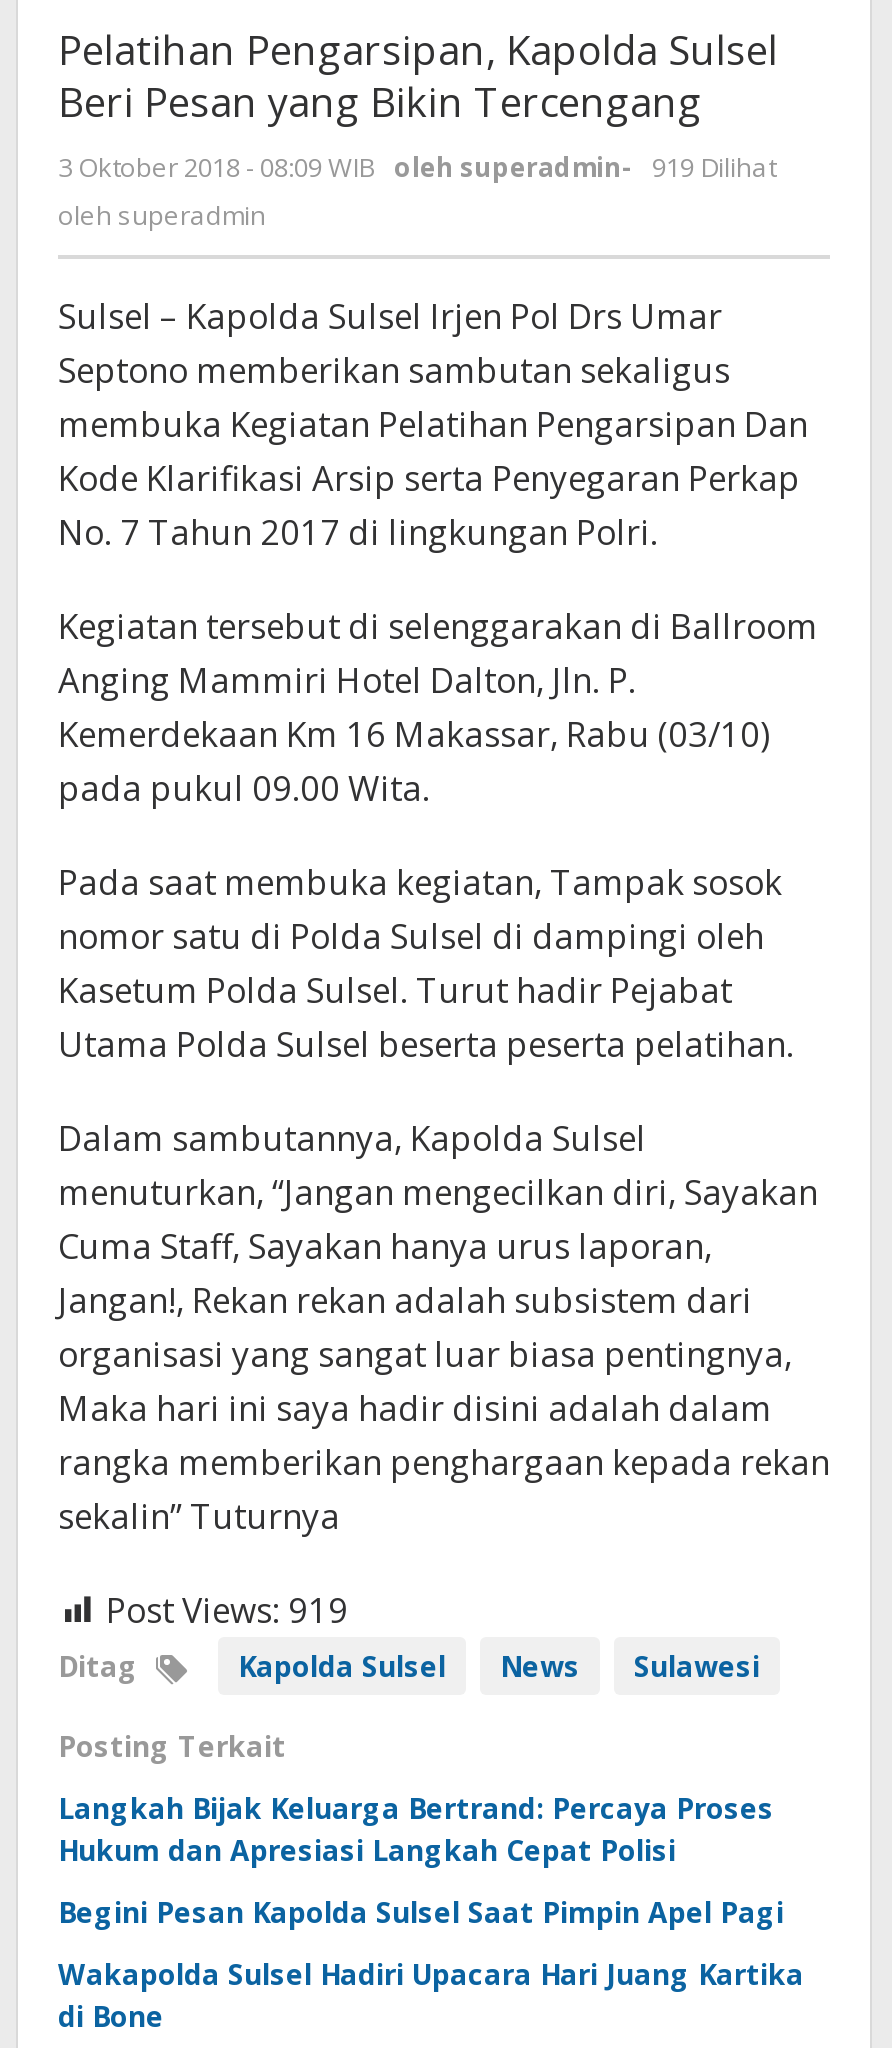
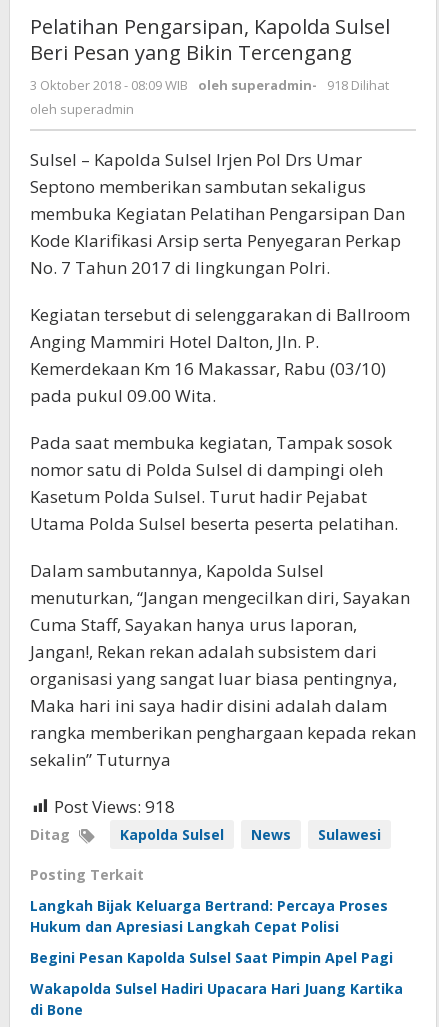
[58,149,776,185] 3 Oktober 2018 - 08:09 WIB oleh superadmin- 919 Dilihat -> [30,76,389,94] 3 Oktober 2018 - 08:09 WIB oleh superadmin- 918 Dilihat
[106,1587,348,1633] Post Views: 919 -> [54,795,175,818] Post Views: 918

